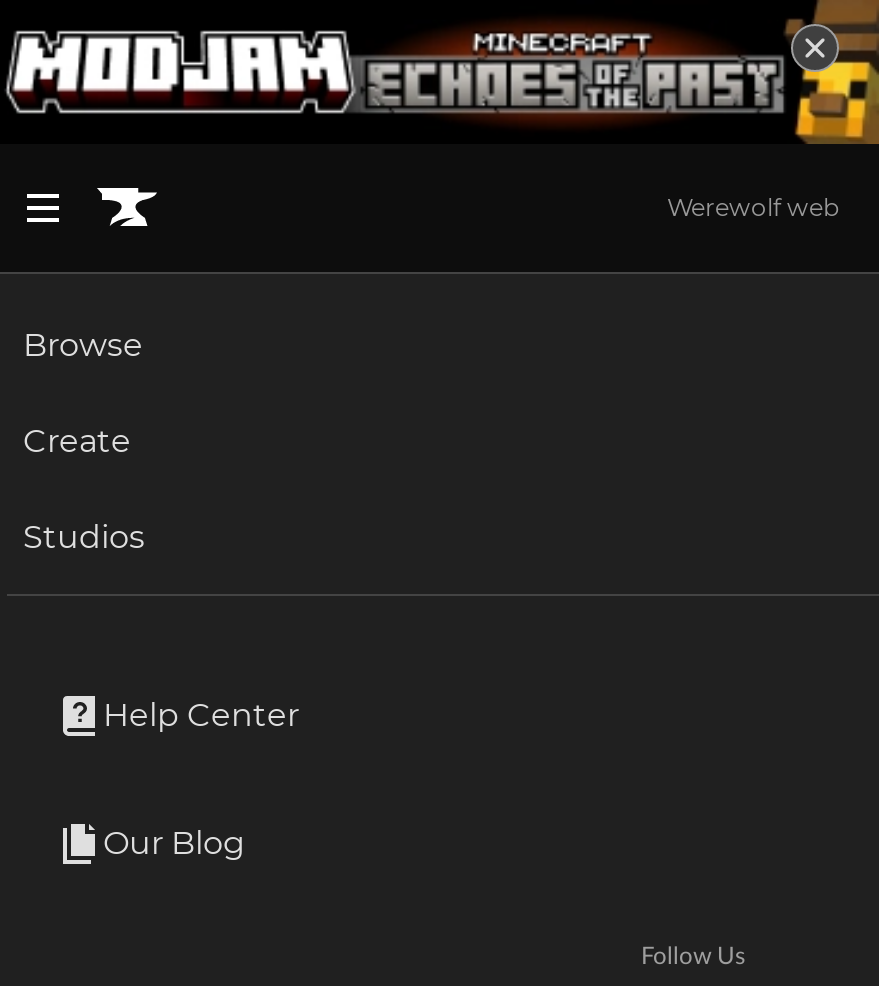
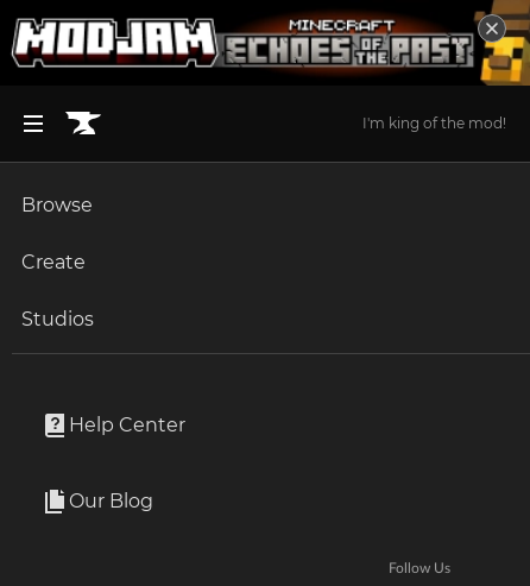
[667,191,839,221] Werewolf web -> [362,114,506,132] I'm king of the mod!

